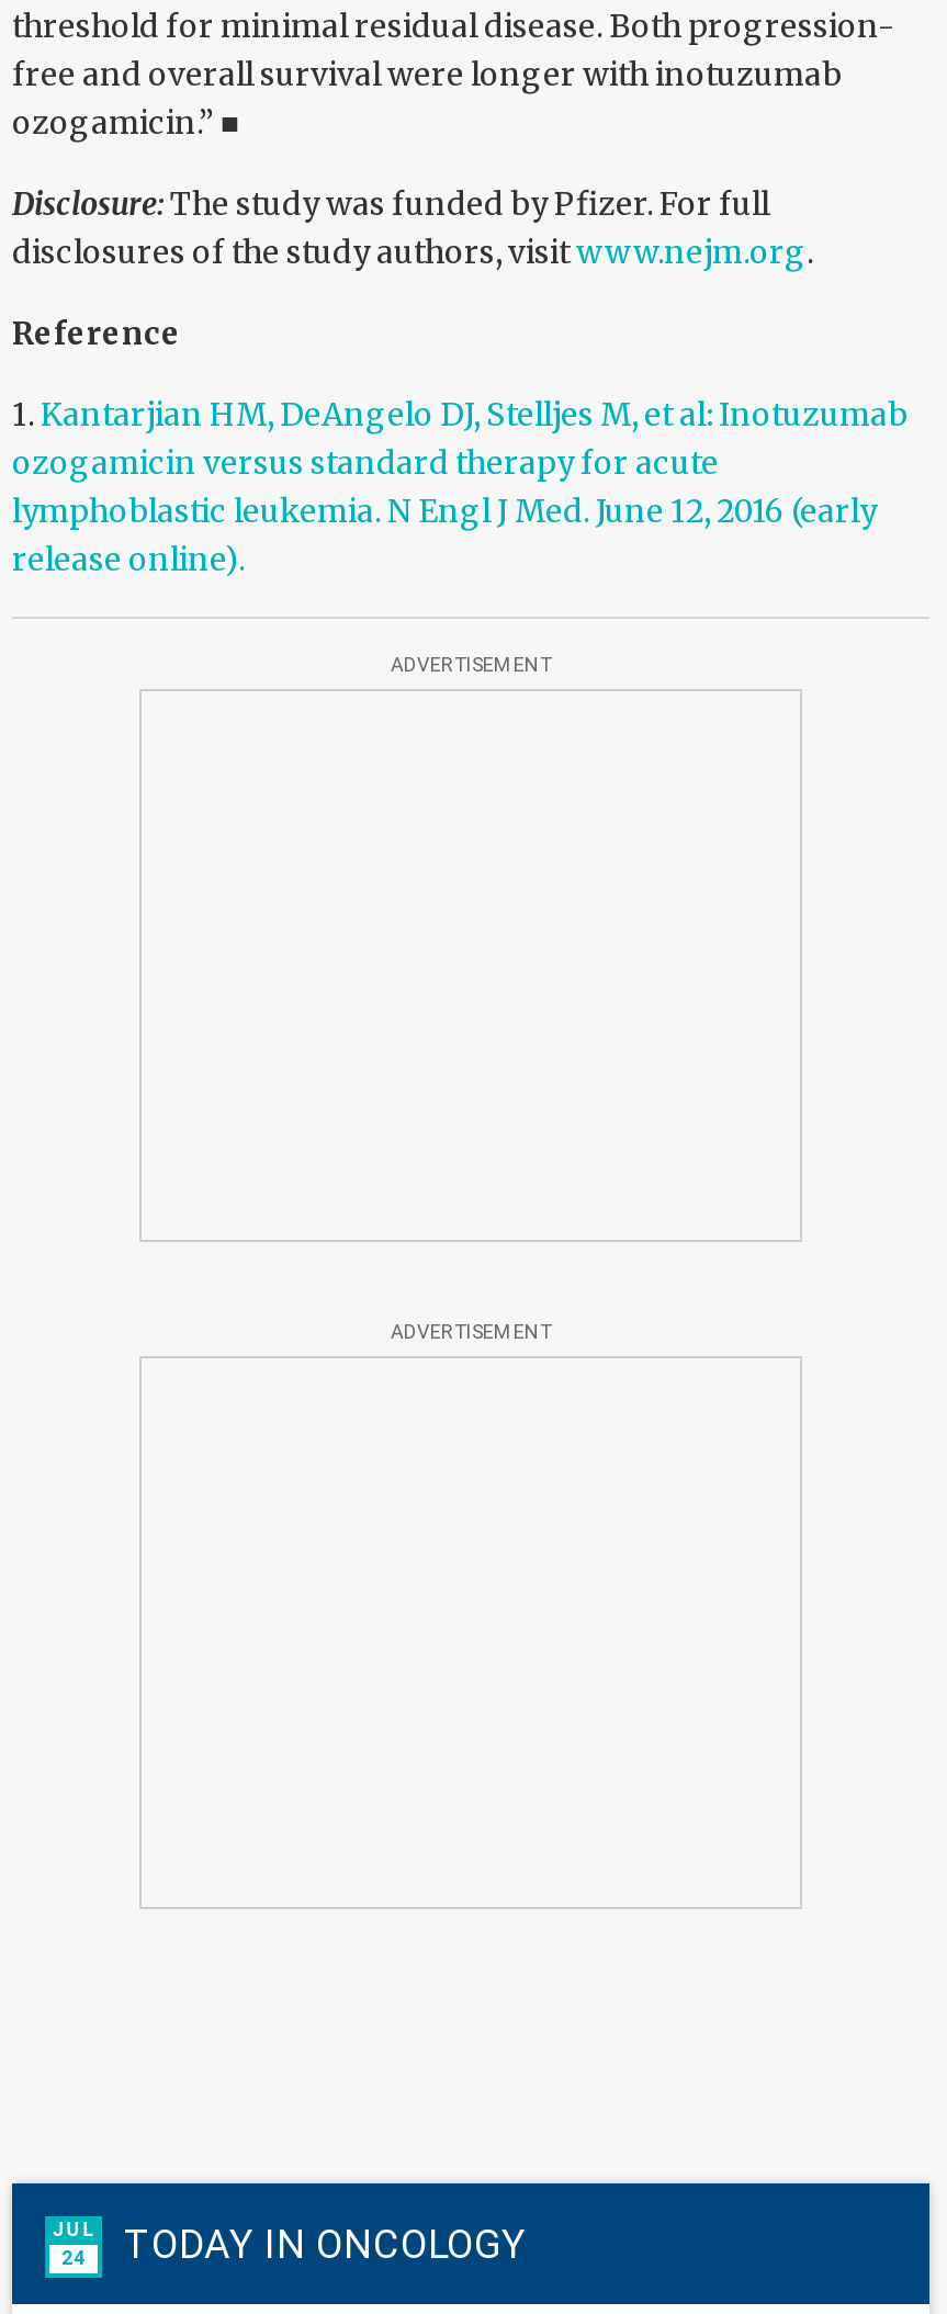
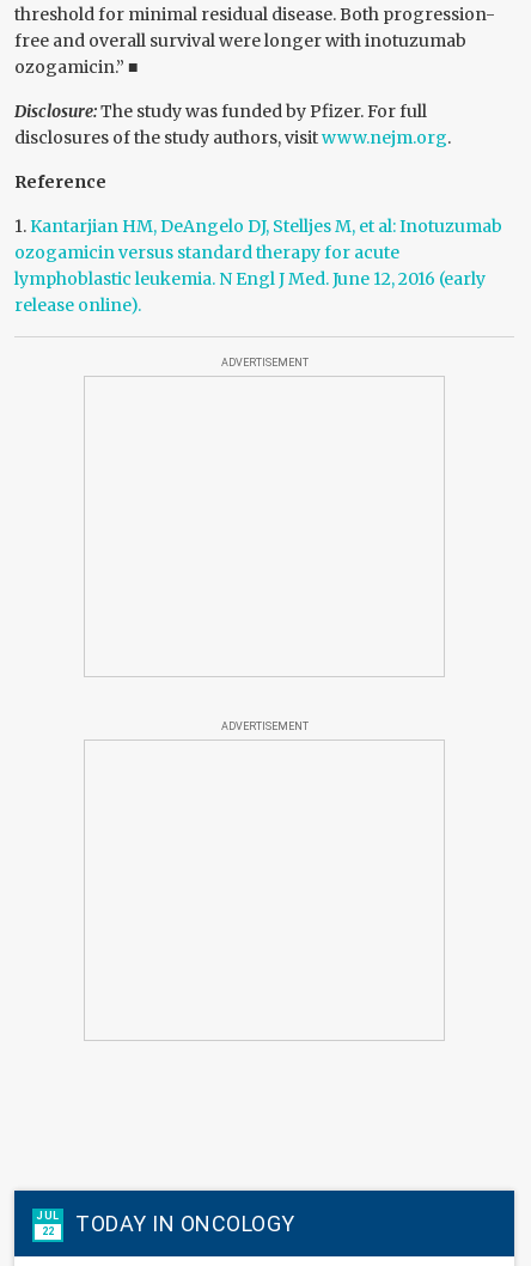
[52,2219,527,2269] JUL 24 TODAY IN ONCOLOGY -> [36,1210,295,1237] JUL 22 TODAY IN ONCOLOGY

